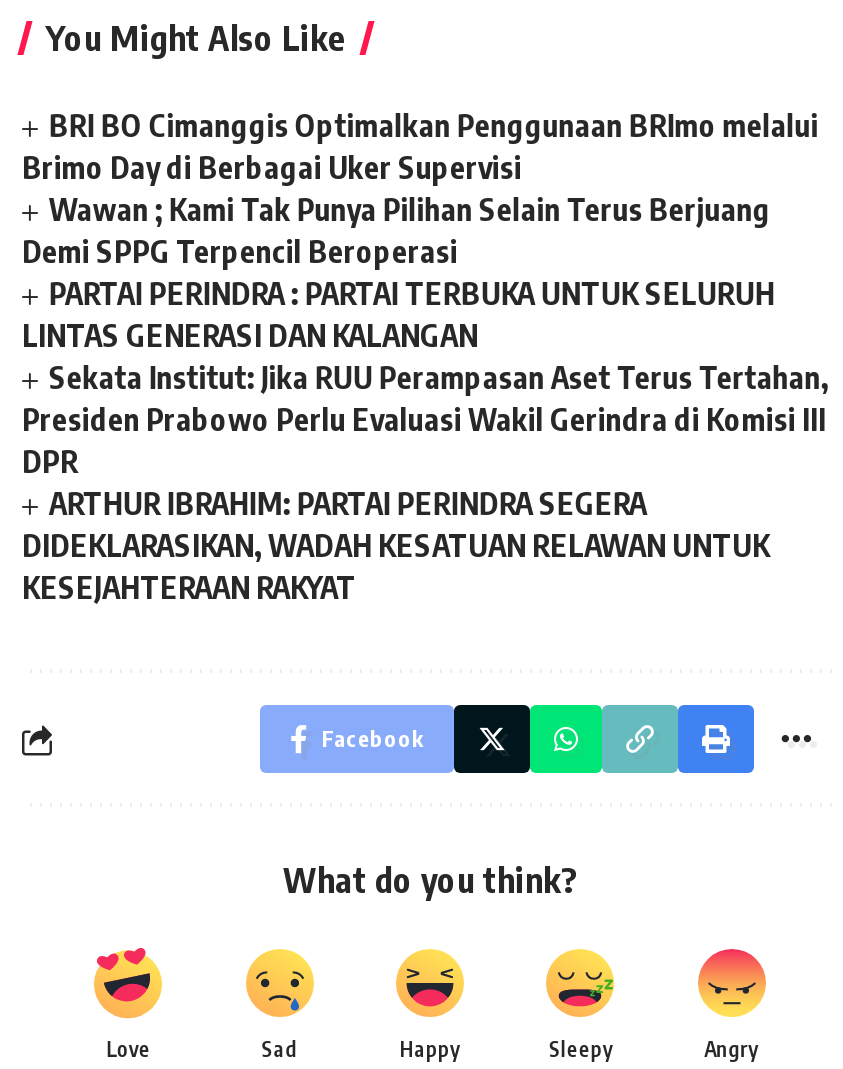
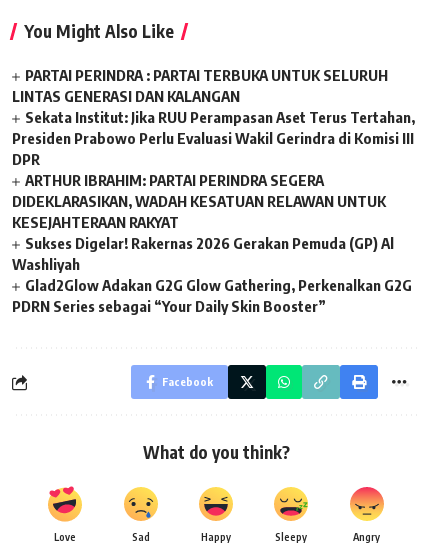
[22,108,819,270] BRI BO Cimanggis Optimalkan Penggunaan BRImo melalui | Brimo Day di Berbagai Uker Supervisi | Wawan ; Kami Tak Punya Pilihan Selain Terus Berjuang | Demi SPPG Terpencil Beroperasi -> none
moved [22,276,829,606] -> [12,66,415,231]: PARTAI PERINDRA : PARTAI TERBUKA UNTUK SELURUH | LINTAS GENERASI DAN KALANGAN | Sekata Institut: Jika RUU Perampasan Aset Terus Tertahan, | Presiden Prabowo Perlu Evaluasi Wakil Gerindra di Komisi III | DPR | ARTHUR IBRAHIM: PARTAI PERINDRA SEGERA | DIDEKLARASIKAN, WADAH KESATUAN RELAWAN UNTUK | KESEJAHTERAAN RAKYAT
none -> [12,234,412,315] Sukses Digelar! Rakernas 2026 Gerakan Pemuda (GP) Al | Washliyah | Glad2Glow Adakan G2G Glow Gathering, Perkenalkan G2G | PDRN Series sebagai “Your Daily Skin Booster”

